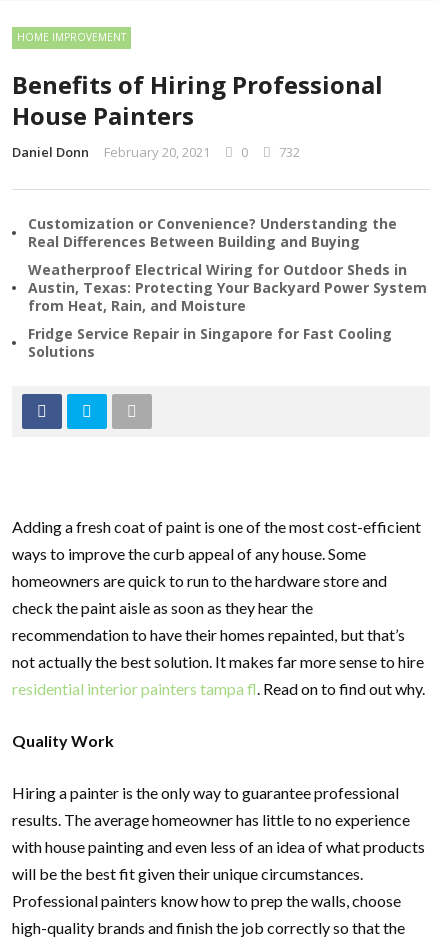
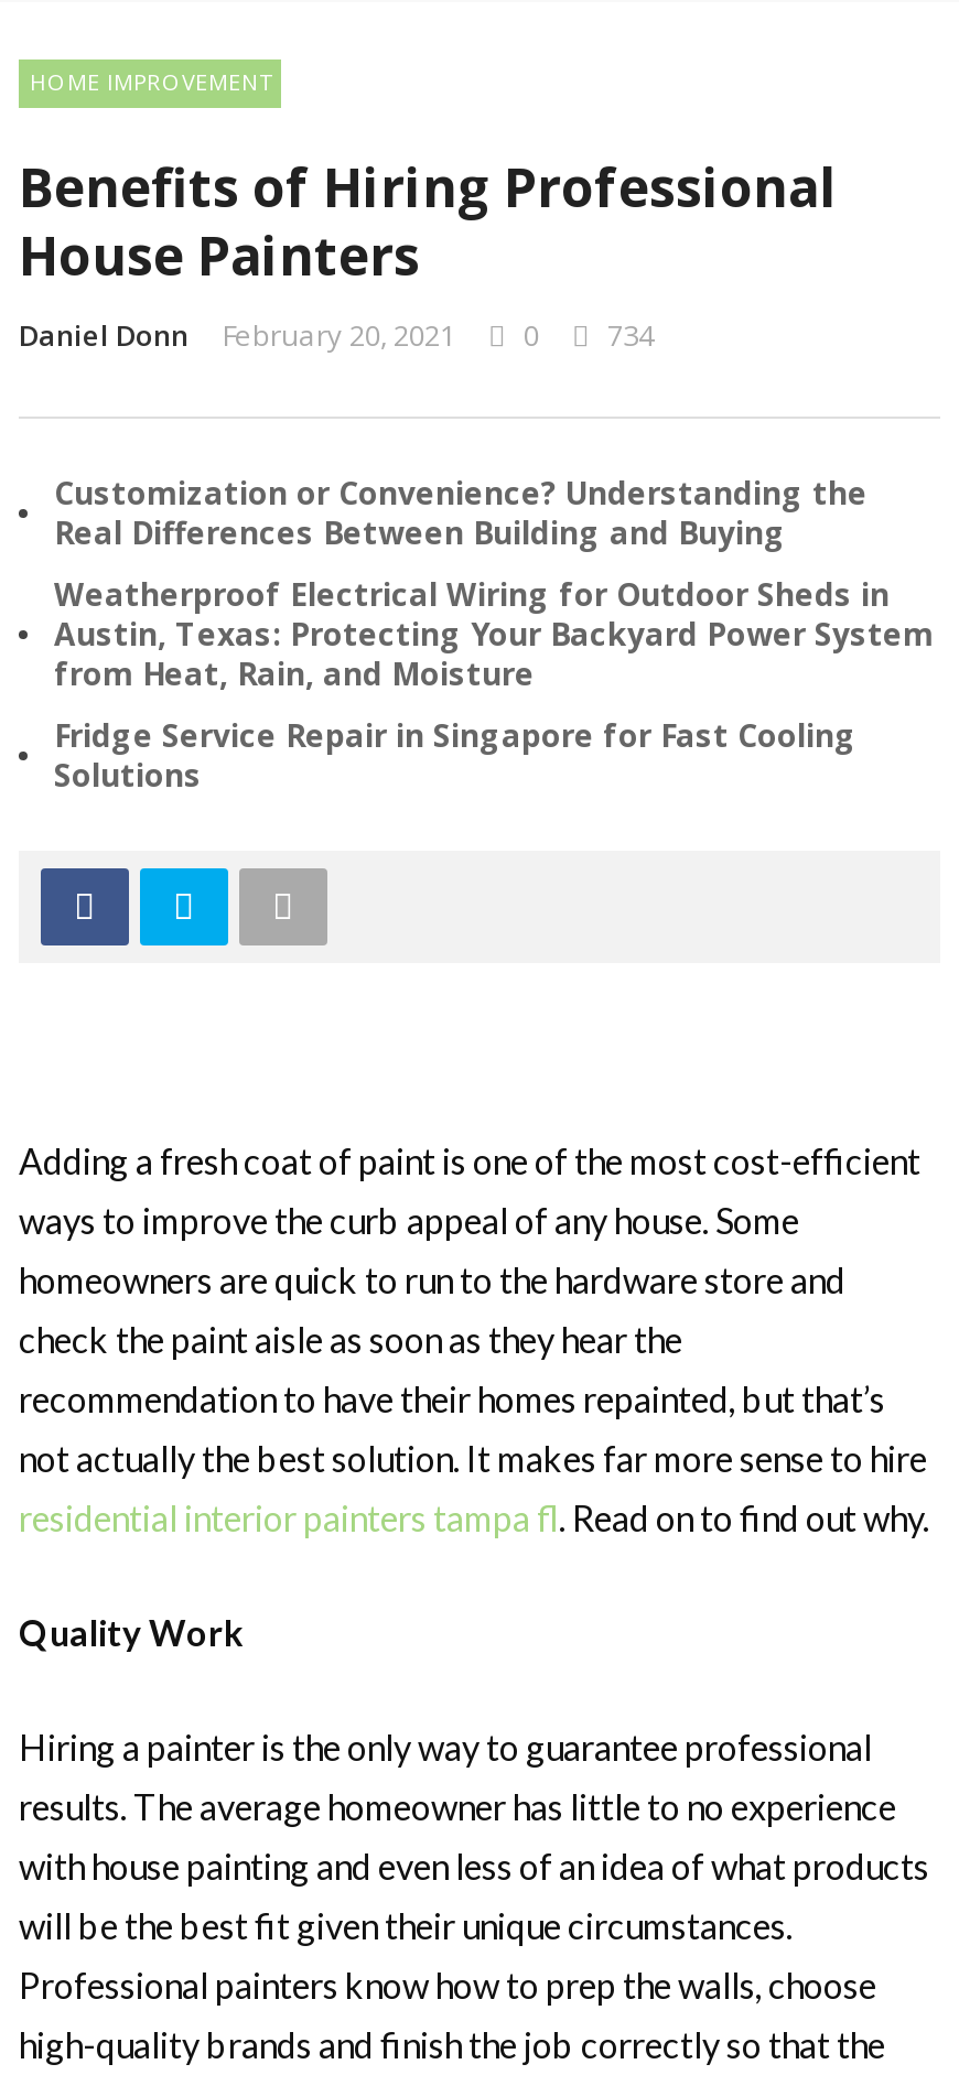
[12,143,300,161] Daniel Donn February 20, 2021 0 732 -> [19,315,654,355] Daniel Donn February 20, 2021 0 734

